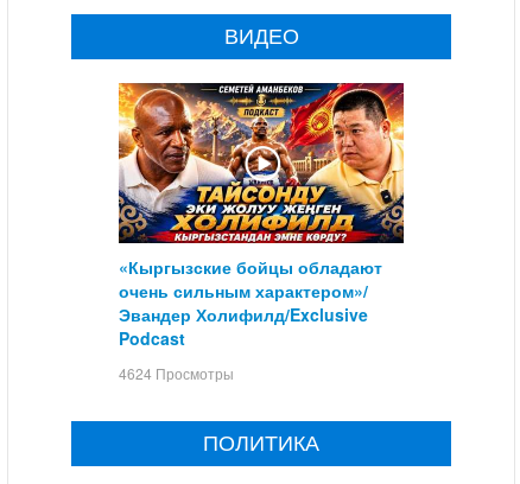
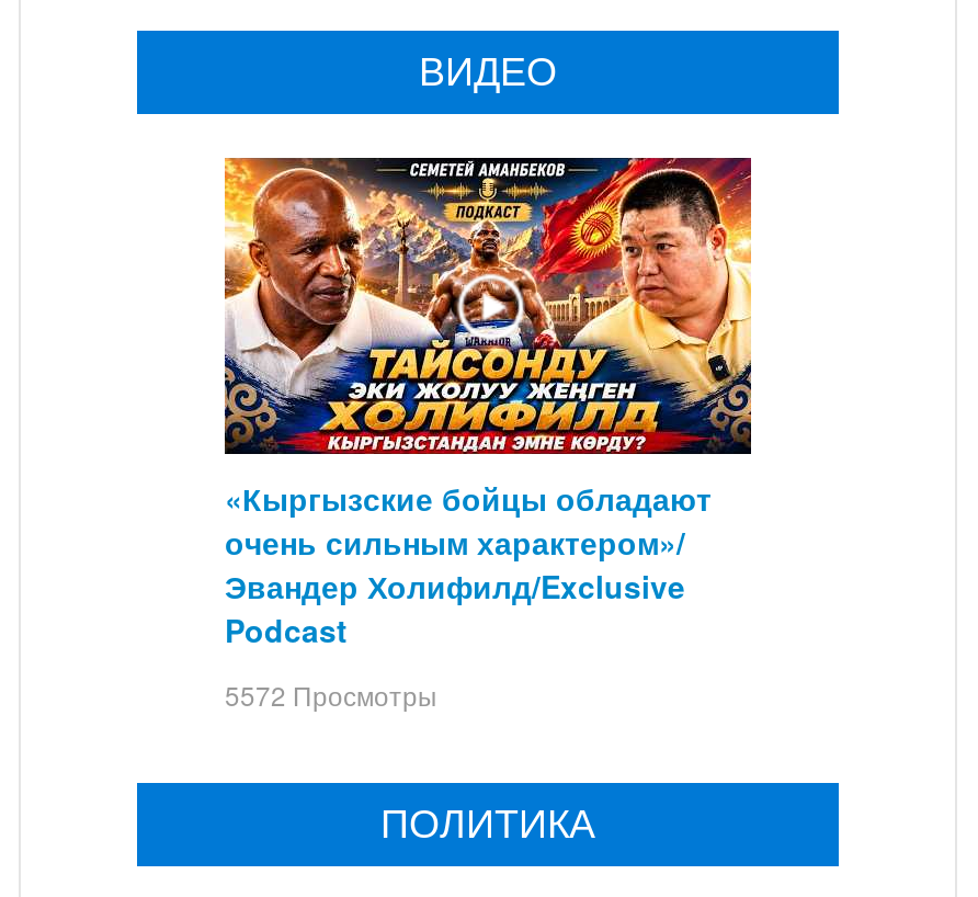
[119,363,234,383] 4624 Просмотры -> [225,675,437,712] 5572 Просмотры

